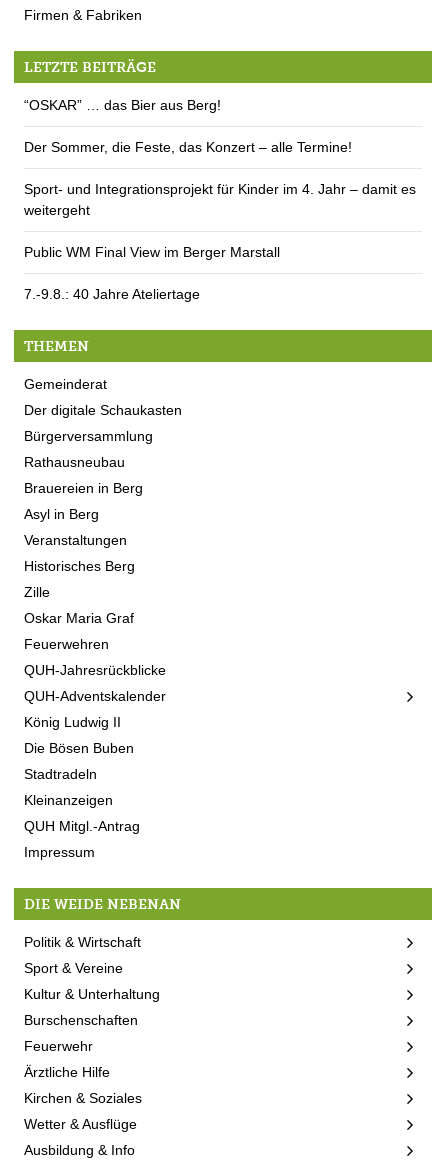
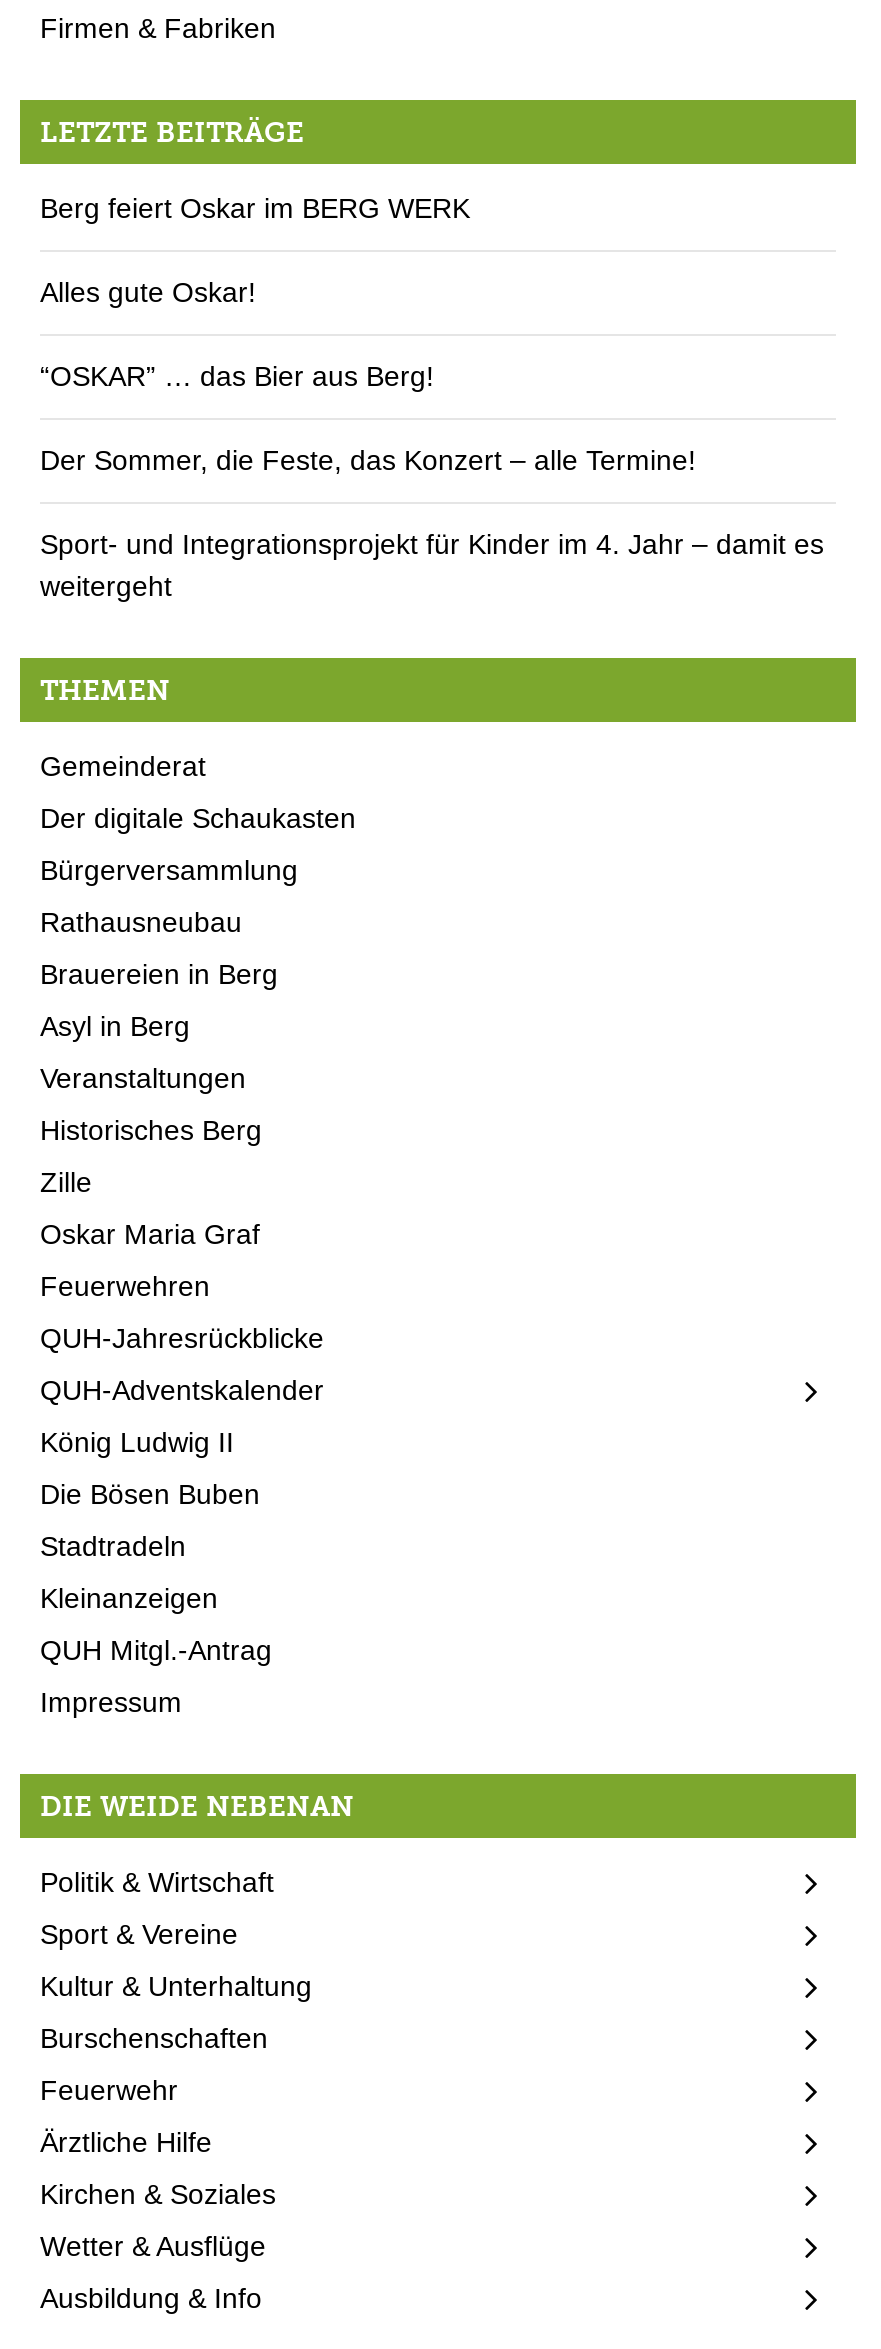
none -> [40,193,470,309] Berg feiert Oskar im BERG WERK | Alles gute Oskar!
moved [24,97,416,218] -> [40,361,824,603]: “OSKAR” … das Bier aus Berg! | Der Sommer, die Feste, das Konzert – alle Termine! | Sport- und Integrationsprojekt für Kinder im 4. Jahr – damit es | weitergeht
[24,244,280,302] Public WM Final View im Berger Marstall | 7.-9.8.: 40 Jahre Ateliertage -> none

